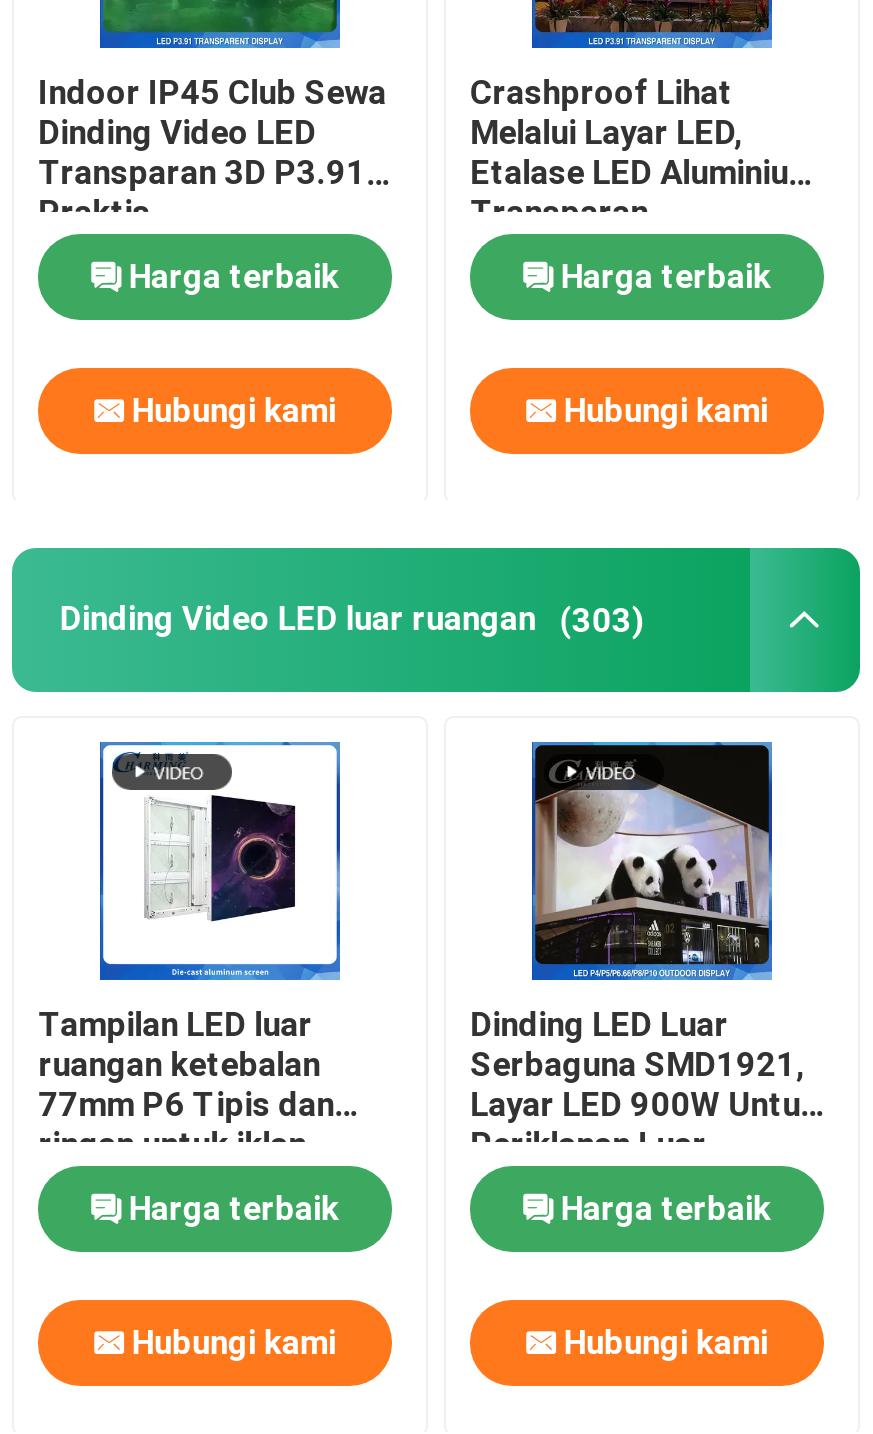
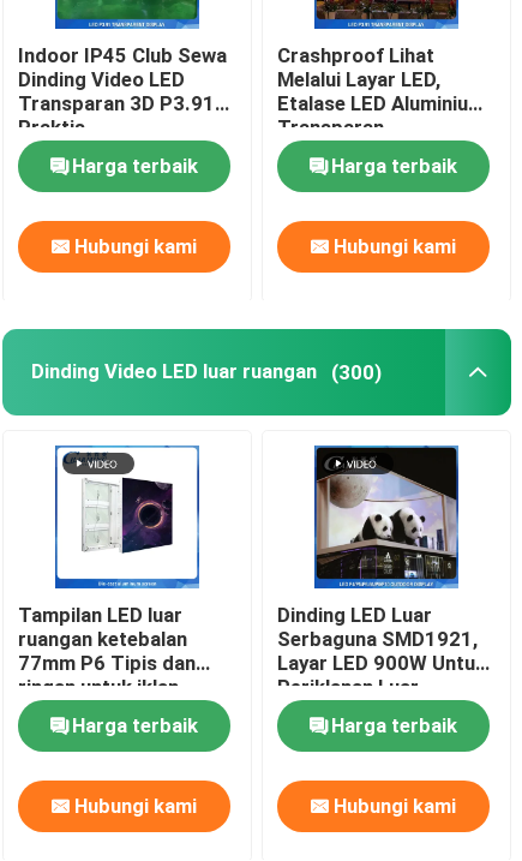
[60,599,644,640] Dinding Video LED luar ruangan (303) -> [31,359,381,384] Dinding Video LED luar ruangan (300)

